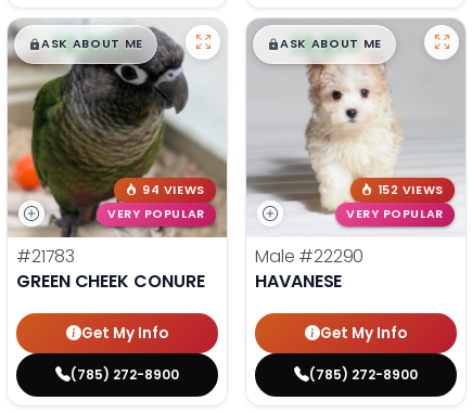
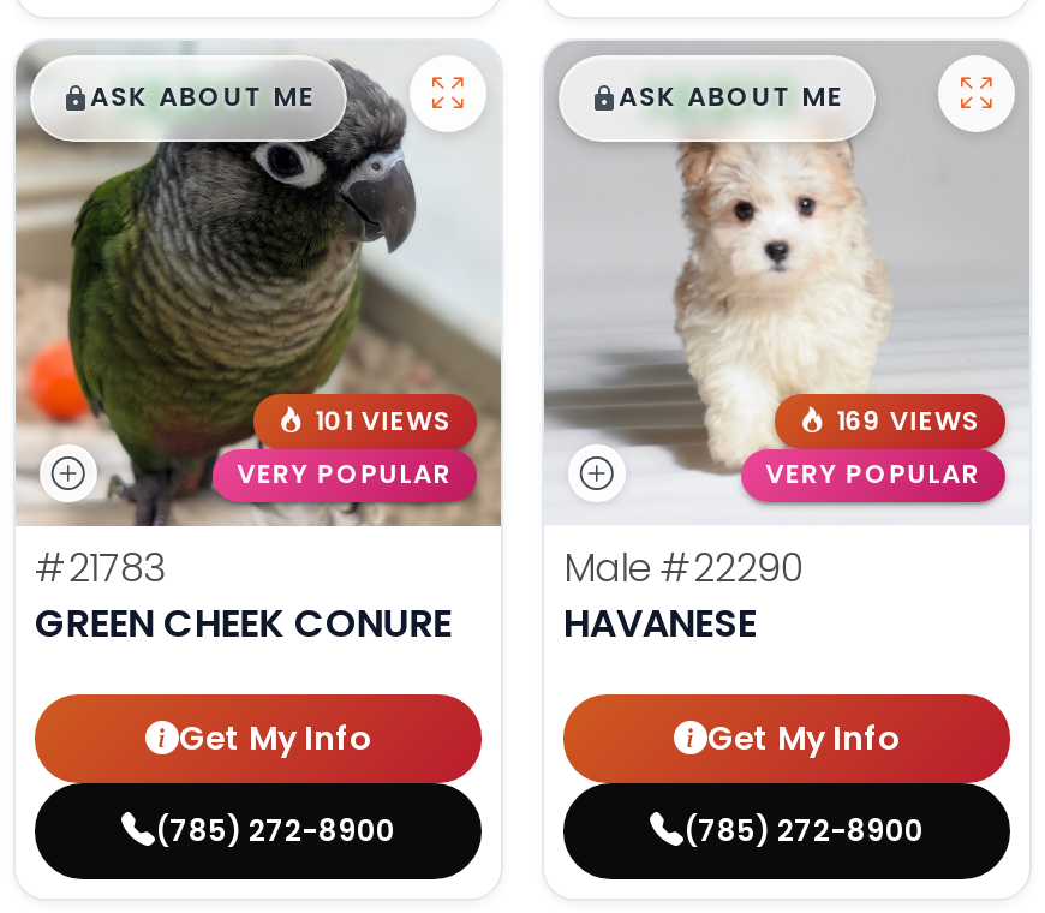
[142,182,205,198] 94 VIEWS -> [315,403,452,439] 101 VIEWS
[378,182,443,198] 152 VIEWS -> [836,403,980,439] 169 VIEWS

